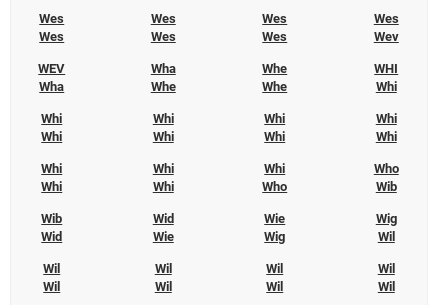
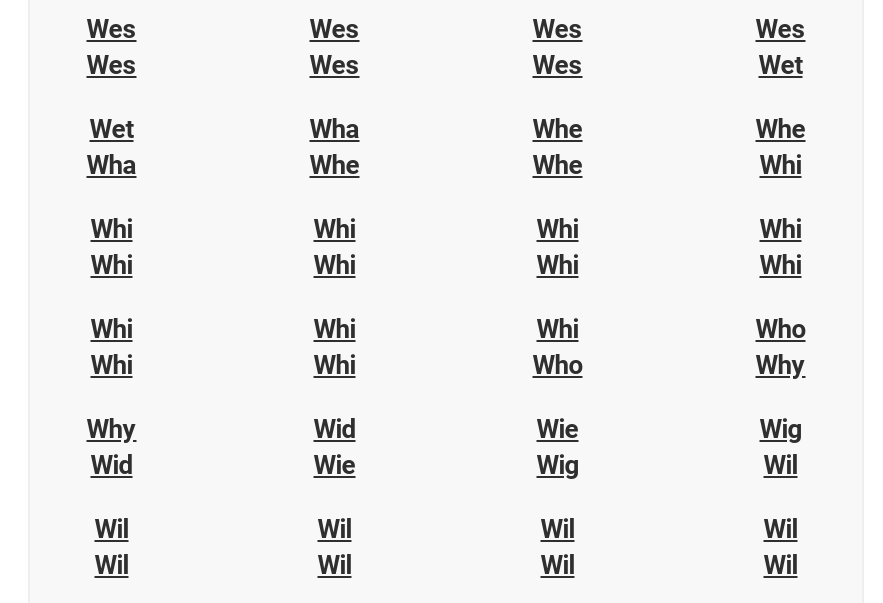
[374,29,399,44] Wev -> [758,50,802,80] Wet
[38,61,65,76] WEV -> [90,114,134,144] Wet
[374,61,398,76] WHI -> [756,114,806,144] Whe
[376,179,397,194] Wib -> [756,350,806,380] Why
[41,211,62,226] Wib -> [86,414,136,444] Why

